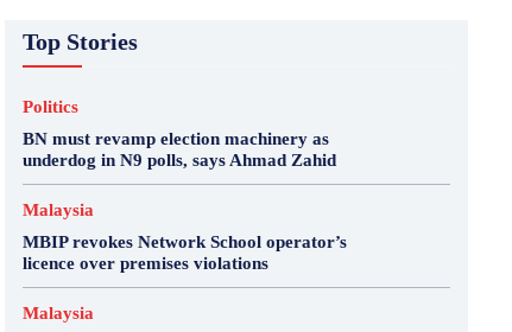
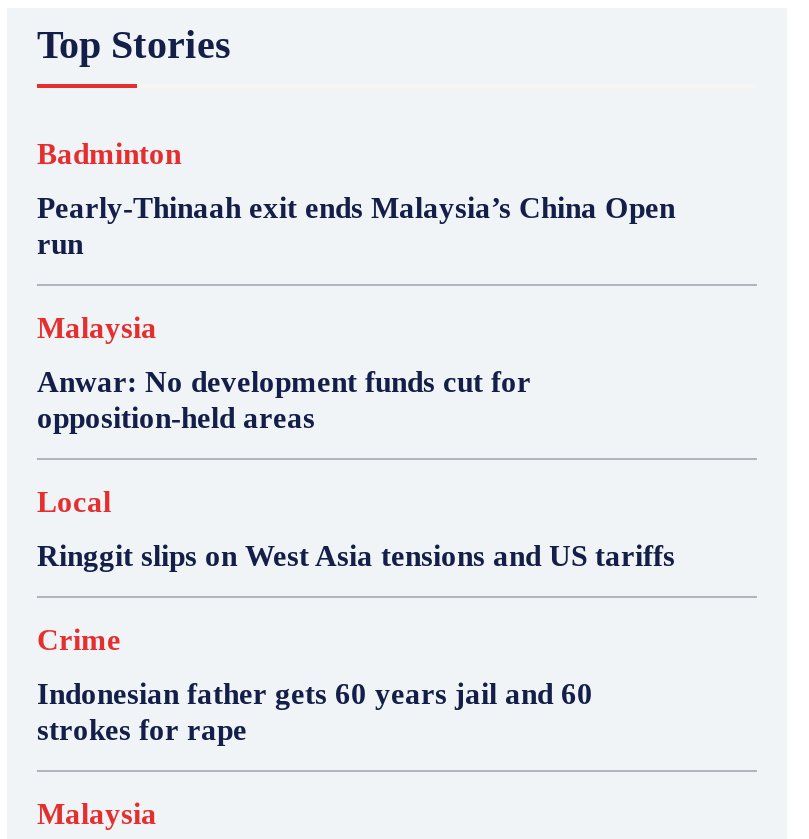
[23,97,78,116] Politics -> [37,138,181,170] Badminton
[23,129,336,169] BN must revamp election machinery as | underdog in N9 polls, says Ahmad Zahid -> [37,192,675,260] Pearly-Thinaah exit ends Malaysia’s China Open | run
[23,232,347,272] MBIP revokes Network School operator’s | licence over premises violations -> [37,366,675,746] Anwar: No development funds cut for | opposition-held areas | Local | Ringgit slips on West Asia tensions and US tariffs | Crime | Indonesian father gets 60 years jail and 60 | strokes for rape

